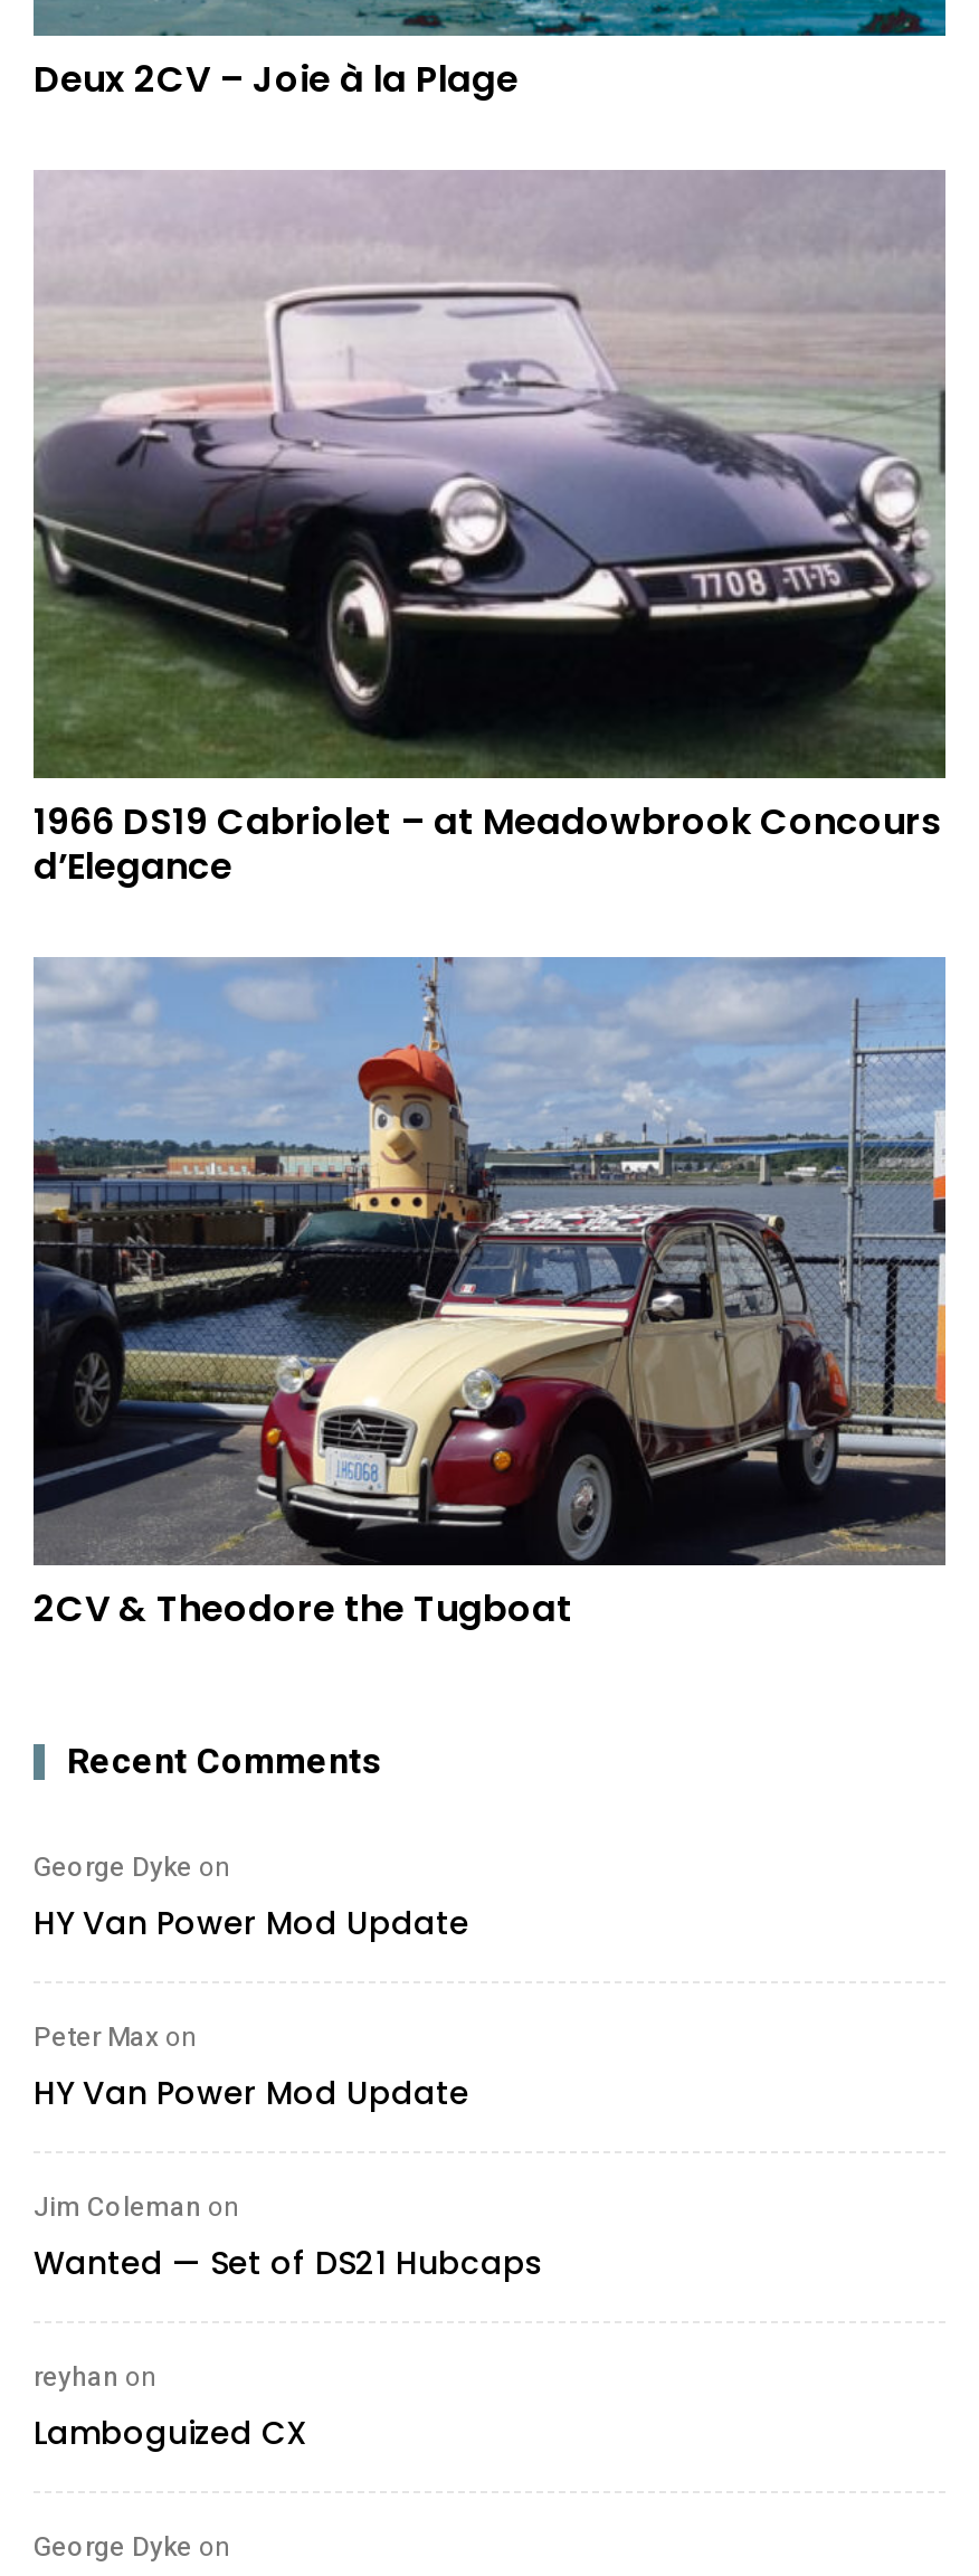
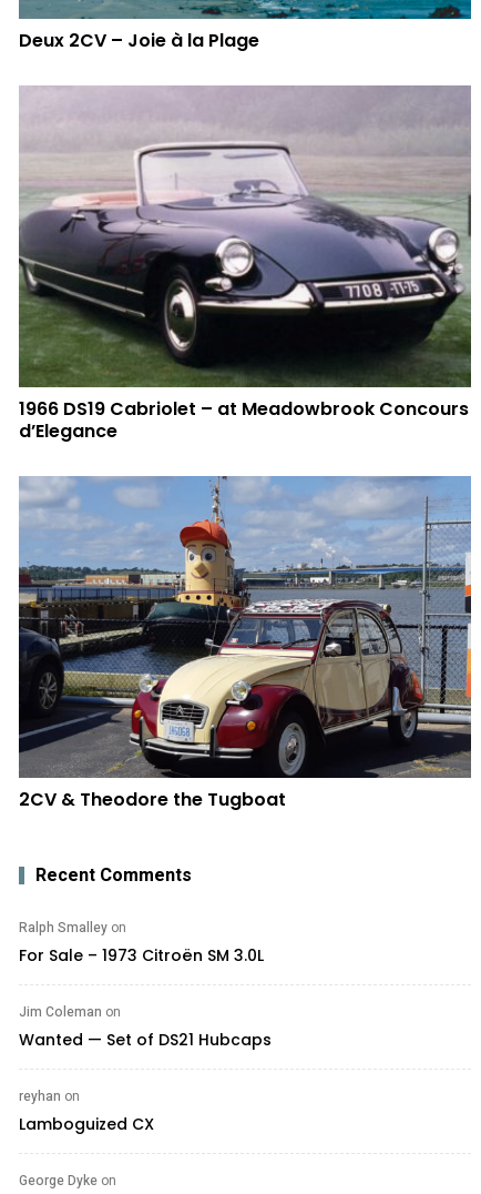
[34,1848,469,2116] George Dyke on | HY Van Power Mod Update | Peter Max on | HY Van Power Mod Update -> [19,917,264,966] Ralph Smalley on | For Sale – 1973 Citroën SM 3.0L

